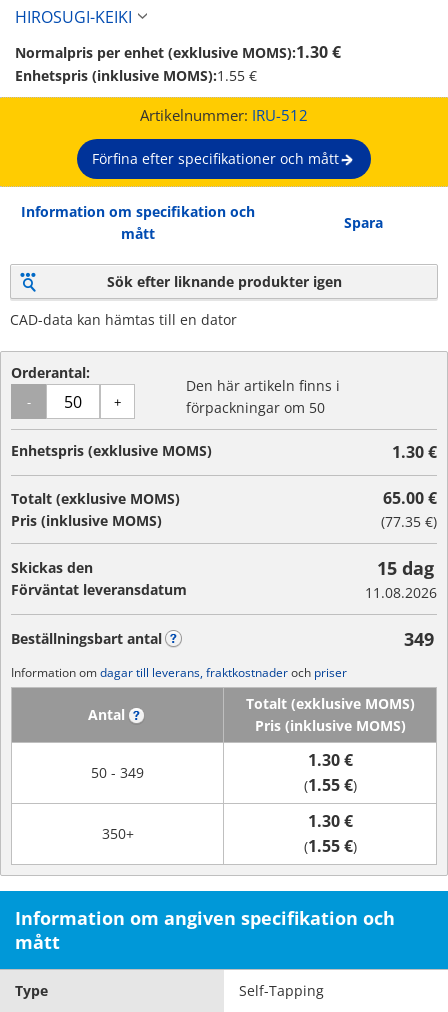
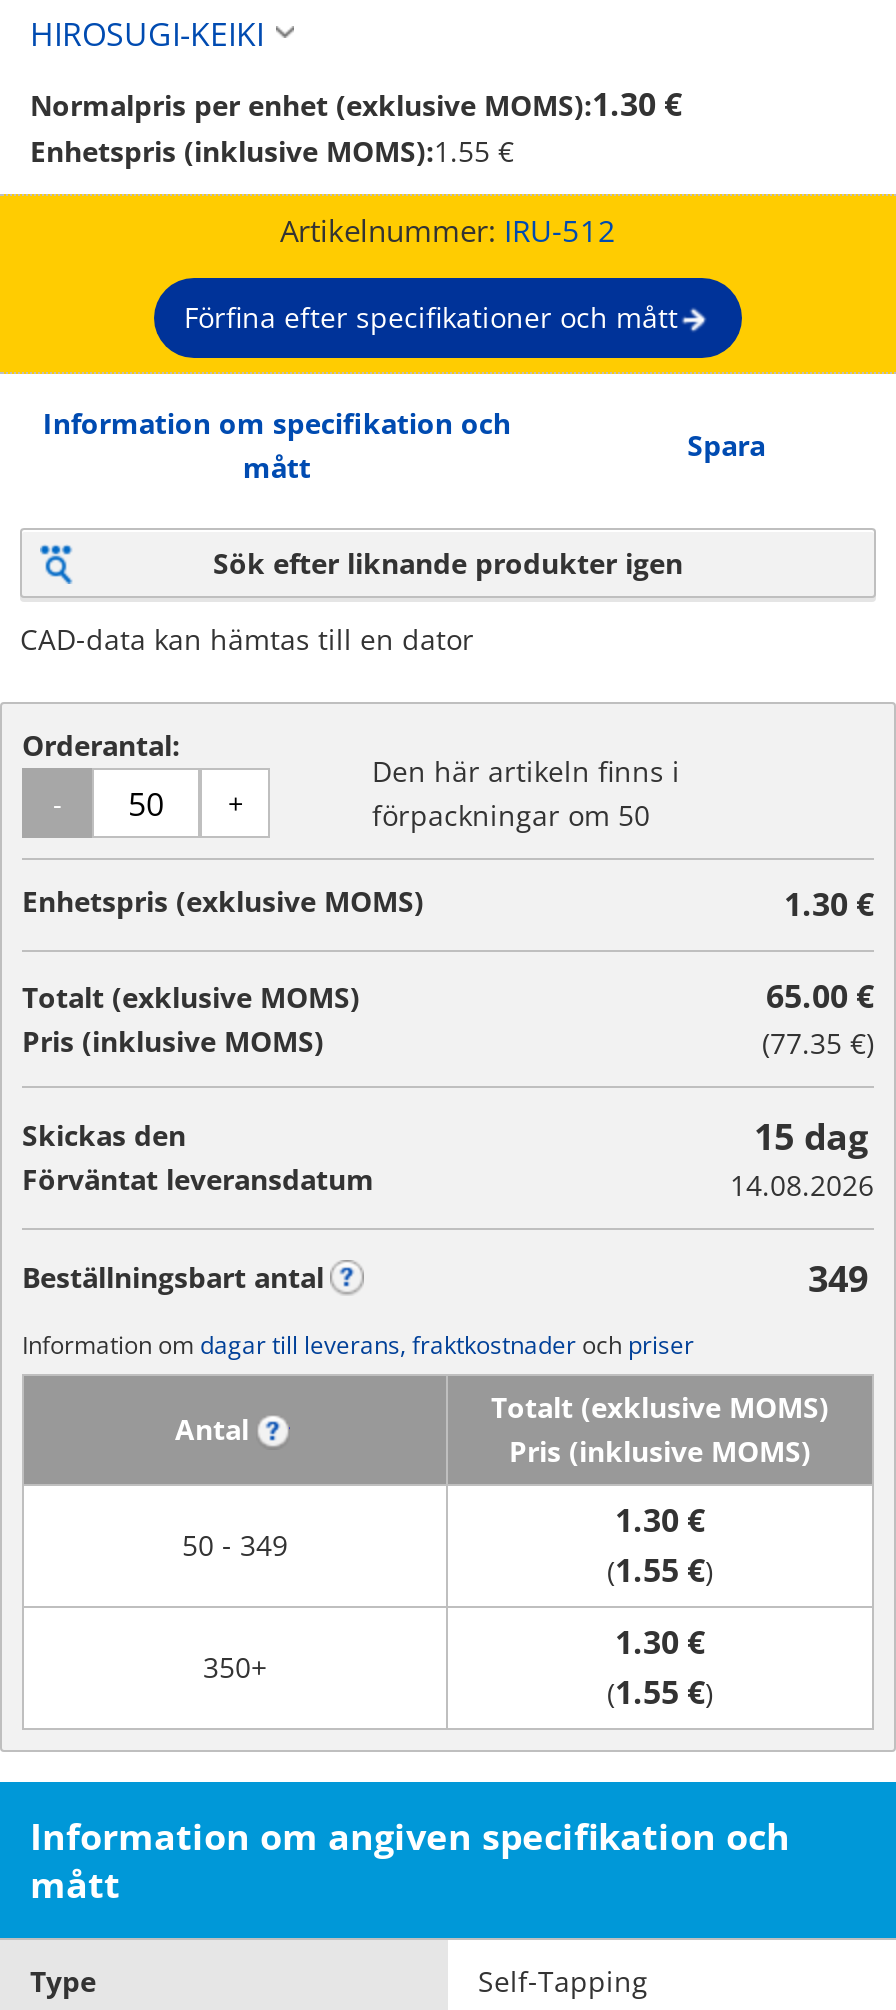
[365,583,437,602] 11.08.2026 -> [730,1166,874,1204] 14.08.2026

